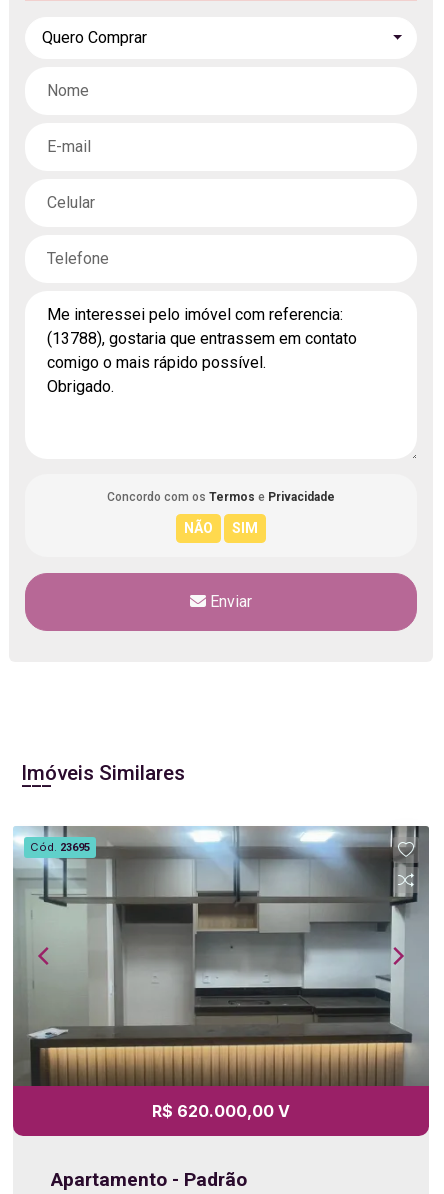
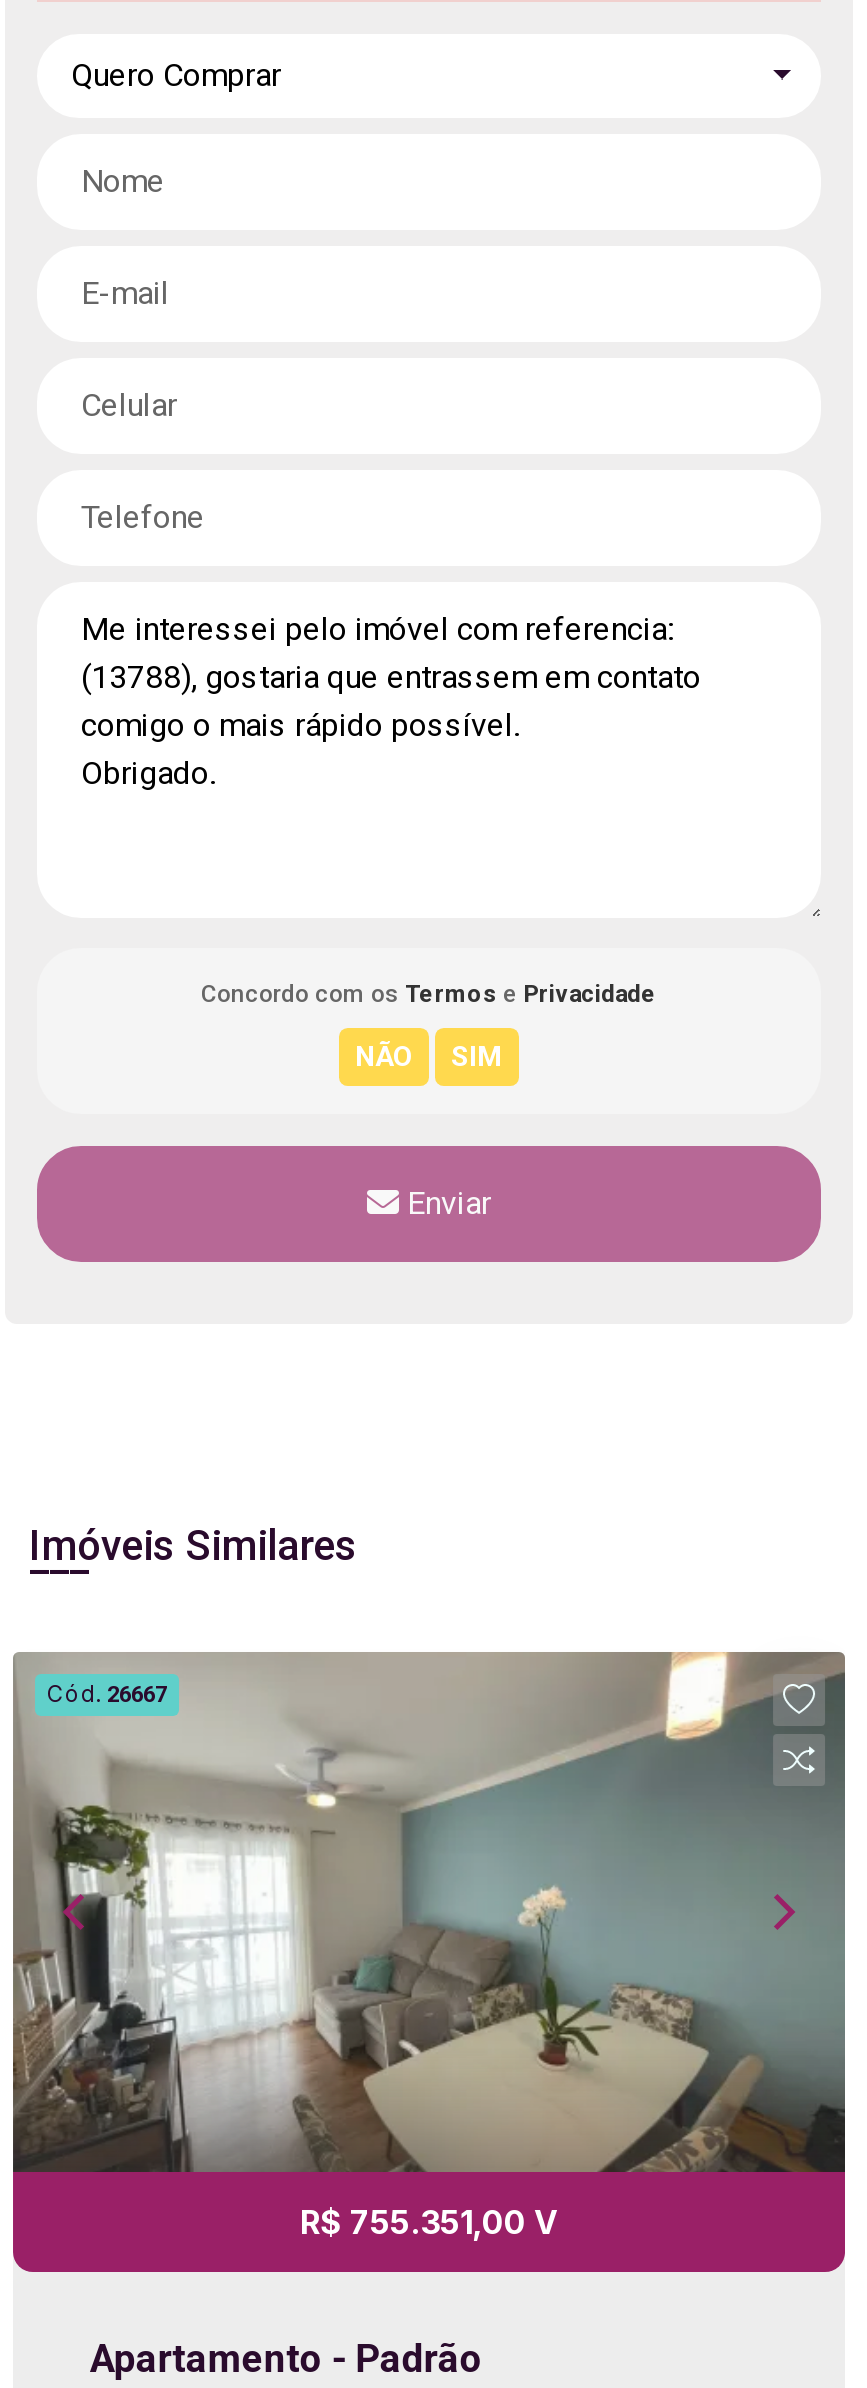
[13,825,430,1086] [image] | Cód. 23695 -> [11,1650,847,2172] [image] | Cód. 26667
[152,1101,290,1121] R$ 620.000,00 V -> [300,2202,558,2242] R$ 755.351,00 V

